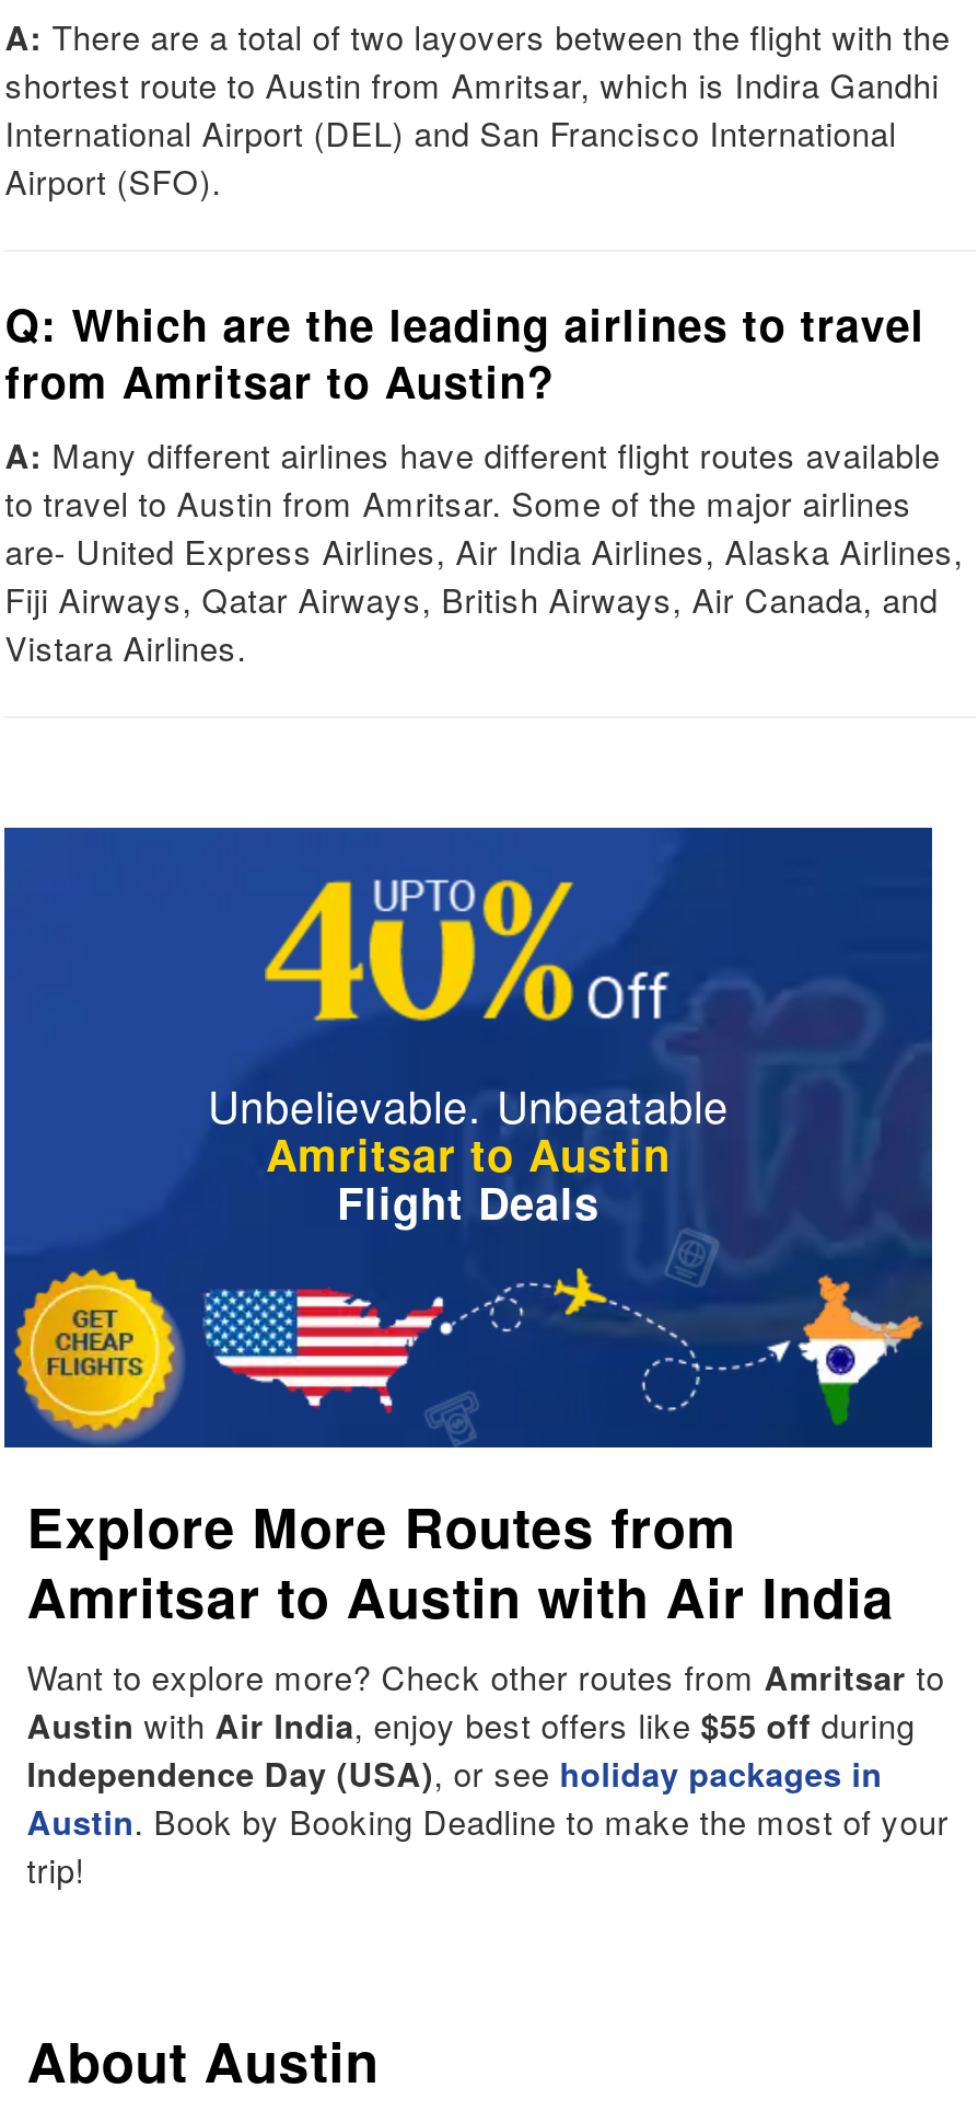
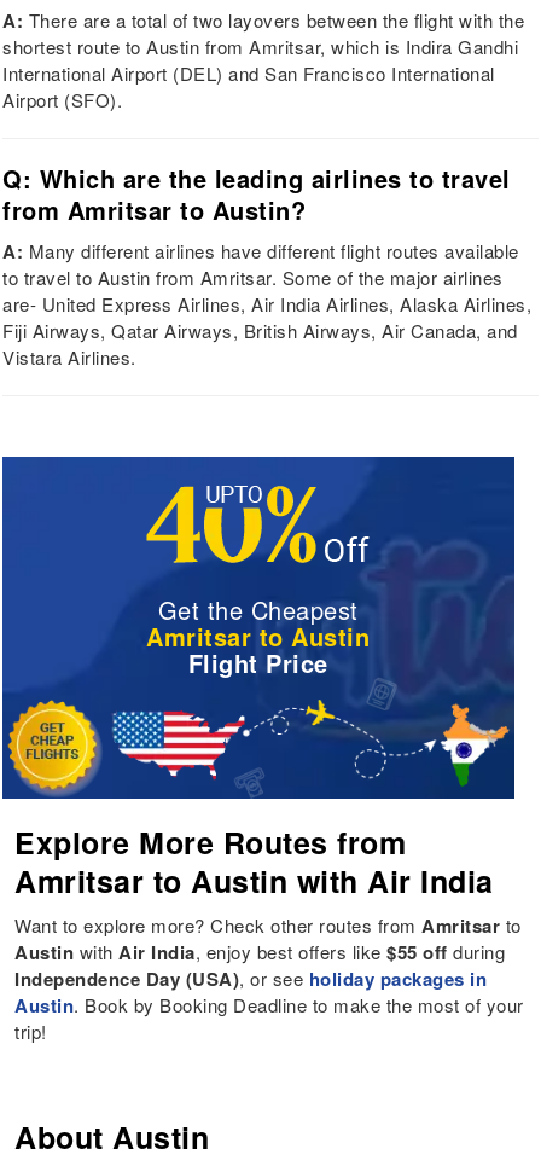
[208,1074,729,1138] Unbelievable. Unbeatable -> [158,593,359,628] Get the Cheapest
[337,1170,599,1234] Flight Deals -> [188,646,328,681] Flight Price

